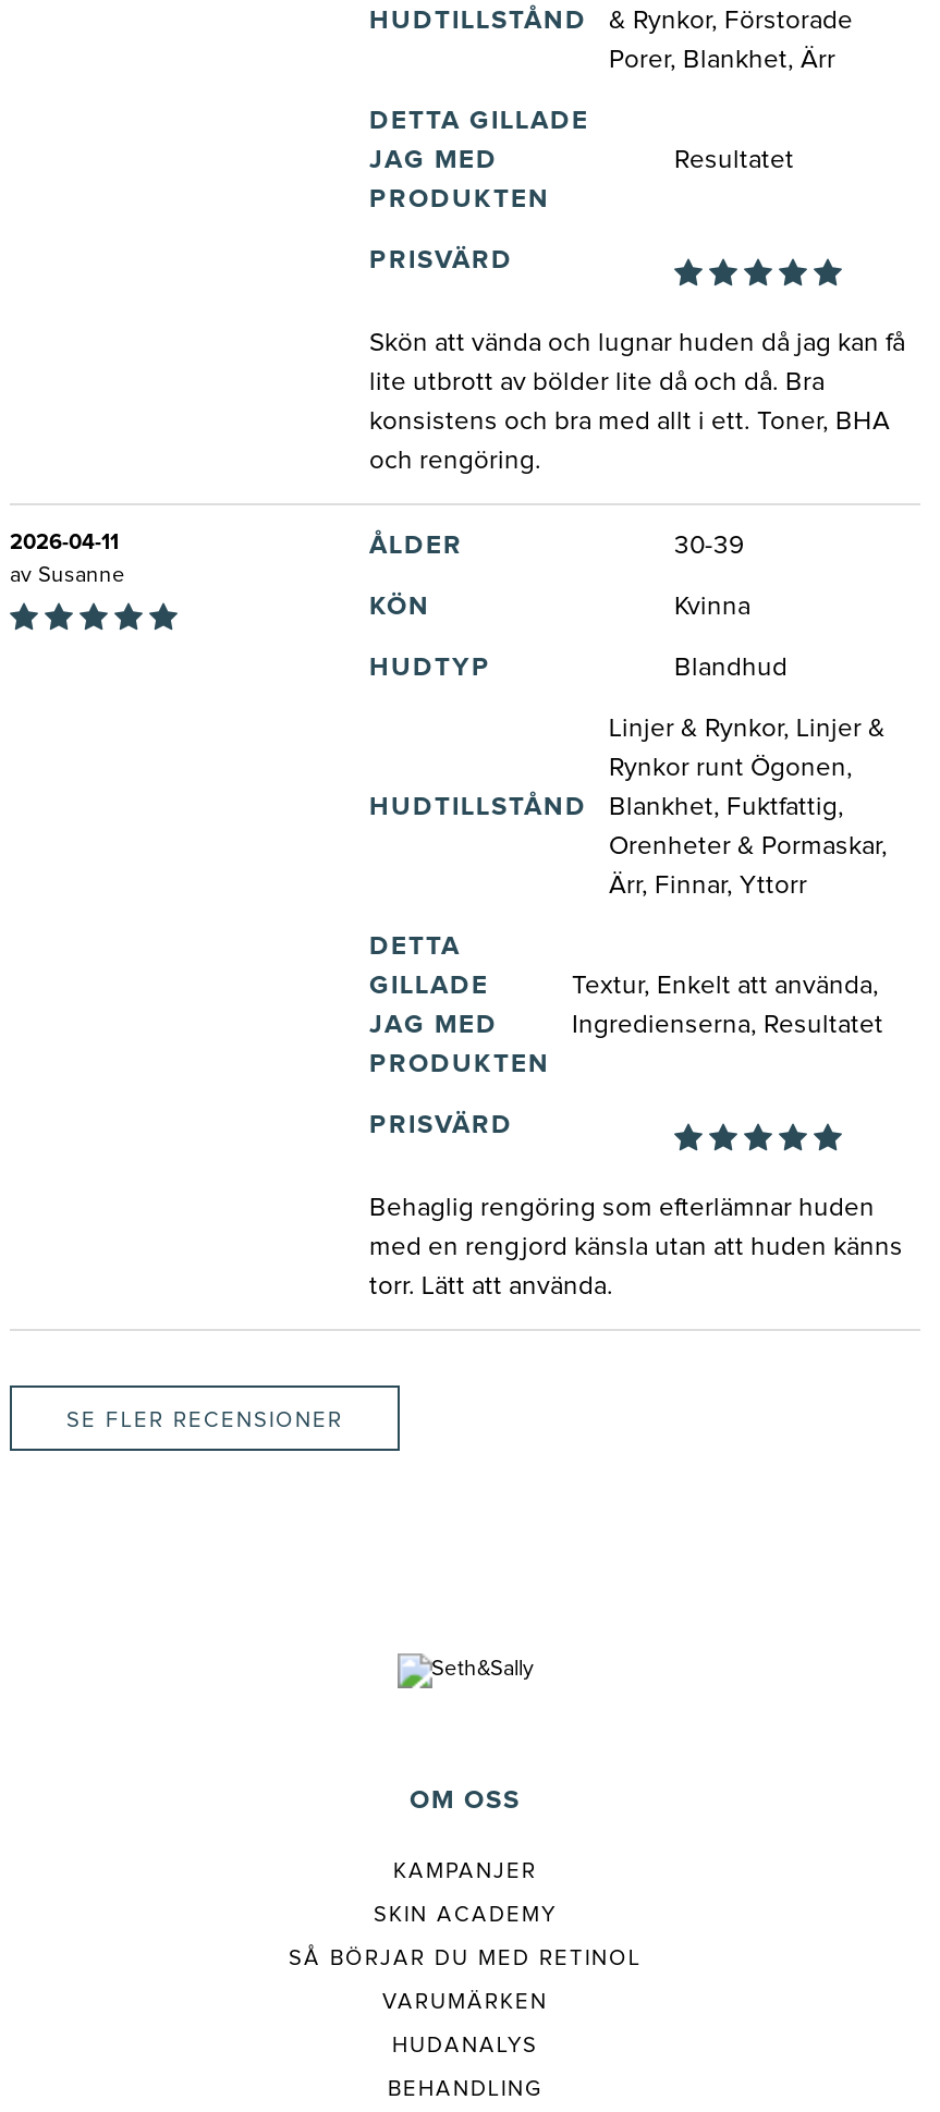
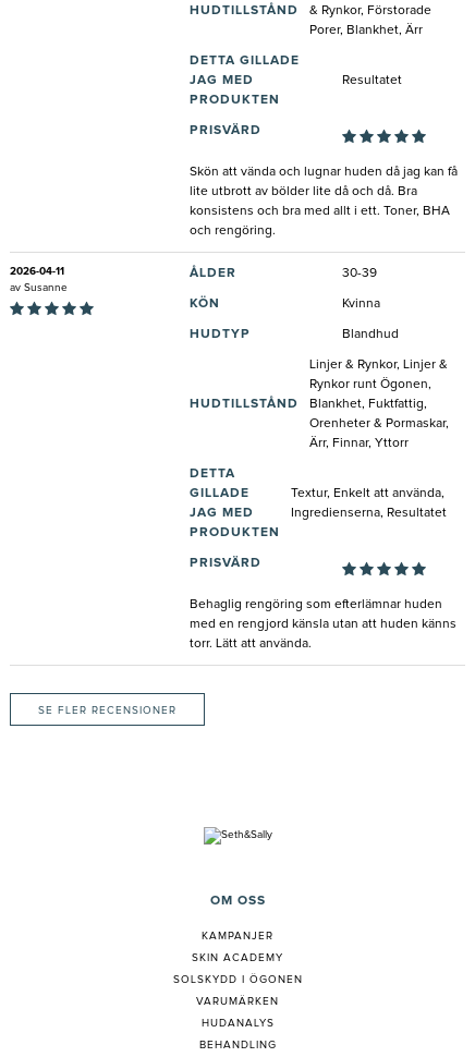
[289,1948,642,1970] SÅ BÖRJAR DU MED RETINOL -> [173,974,302,985] SOLSKYDD I ÖGONEN

